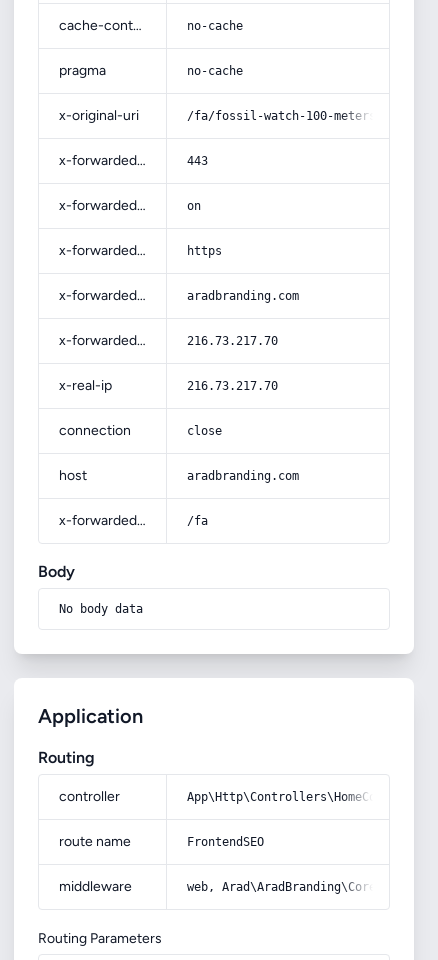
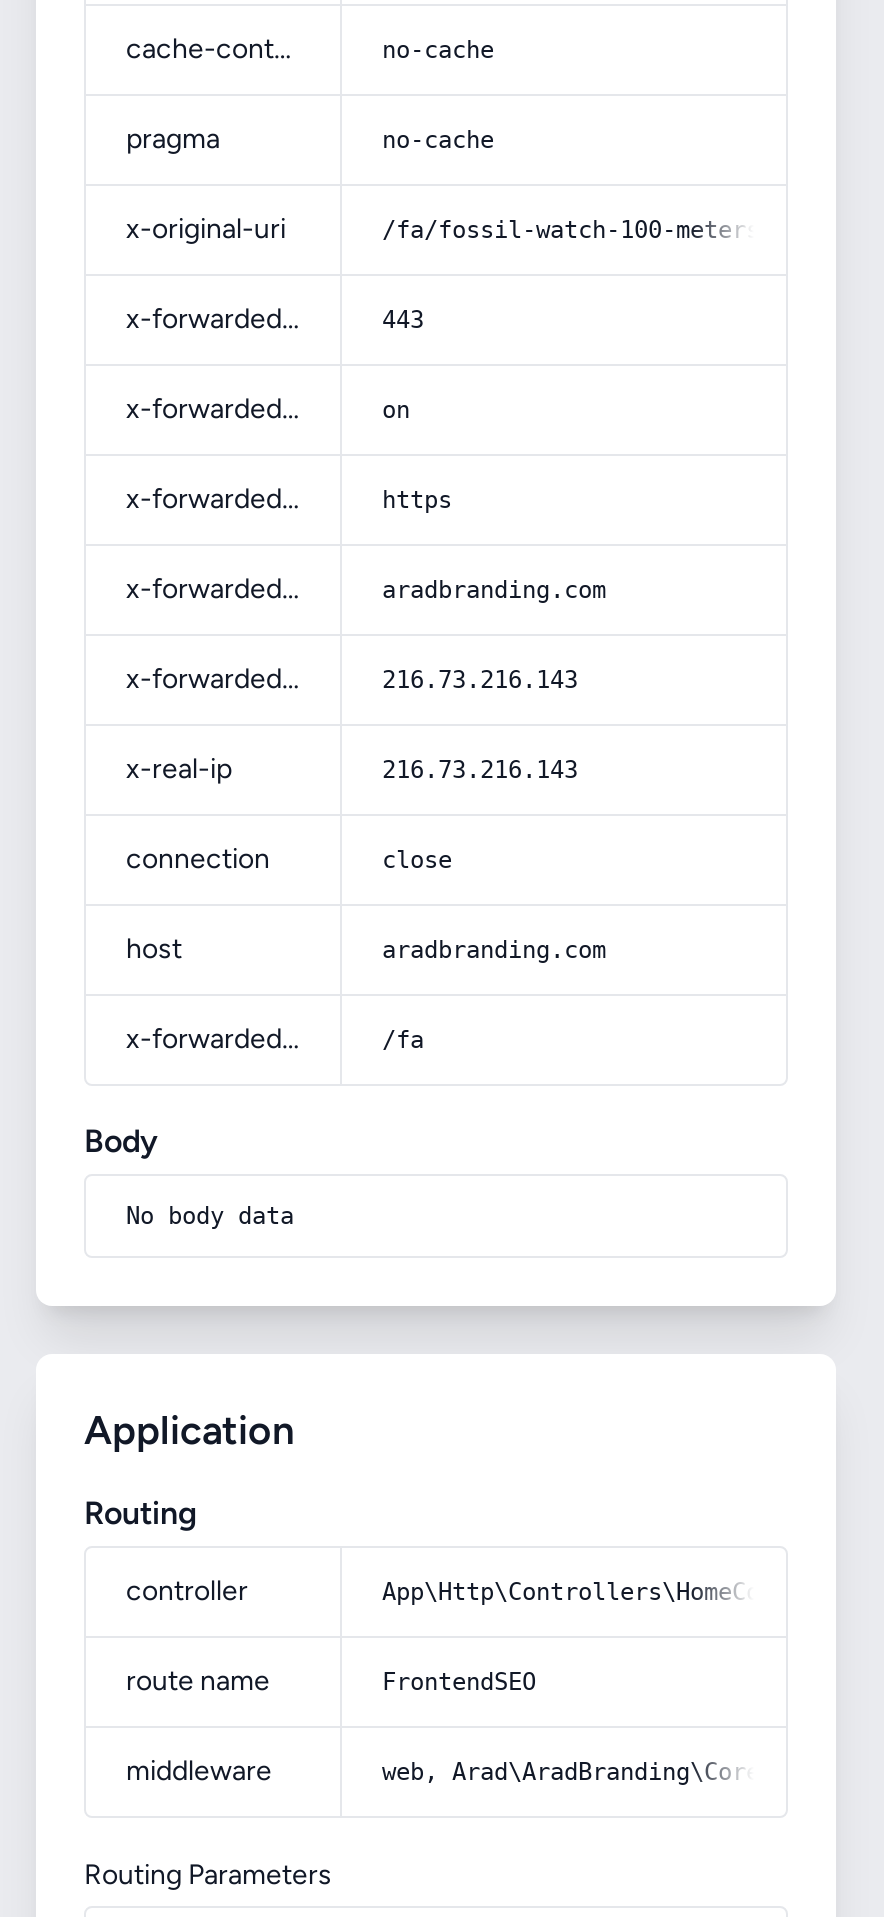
[187,334,278,348] 216.73.217.70 -> [382,666,578,694] 216.73.216.143
[187,379,278,393] 216.73.217.70 -> [382,756,578,784] 216.73.216.143

